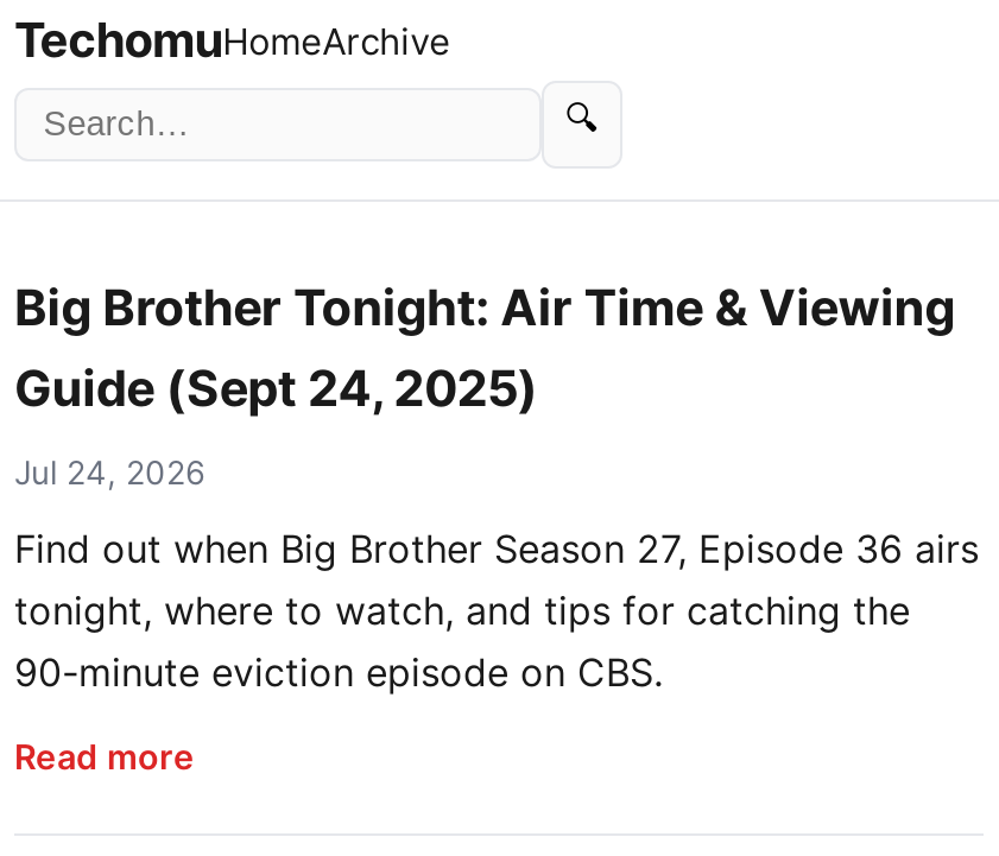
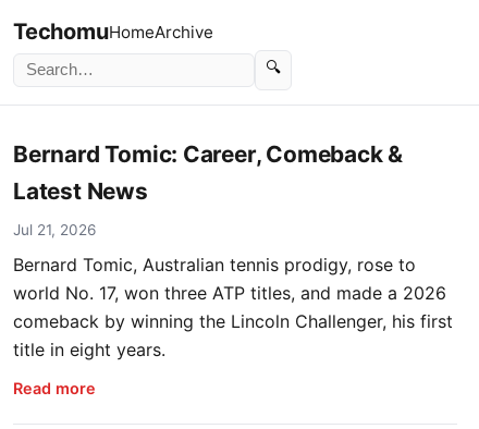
[14,279,955,419] Big Brother Tonight: Air Time & Viewing | Guide (Sept 24, 2025) -> [13,141,403,205] Bernard Tomic: Career, Comeback & | Latest News
[14,453,204,491] Jul 24, 2026 -> [13,221,96,238] Jul 21, 2026
[14,524,979,695] Find out when Big Brother Season 27, Episode 36 airs | tonight, where to watch, and tips for catching the | 90-minute eviction episode on CBS. -> [13,253,453,360] Bernard Tomic, Australian tennis prodigy, rose to | world No. 17, won three ATP titles, and made a 2026 | comeback by winning the Lincoln Challenger, his first | title in eight years.

